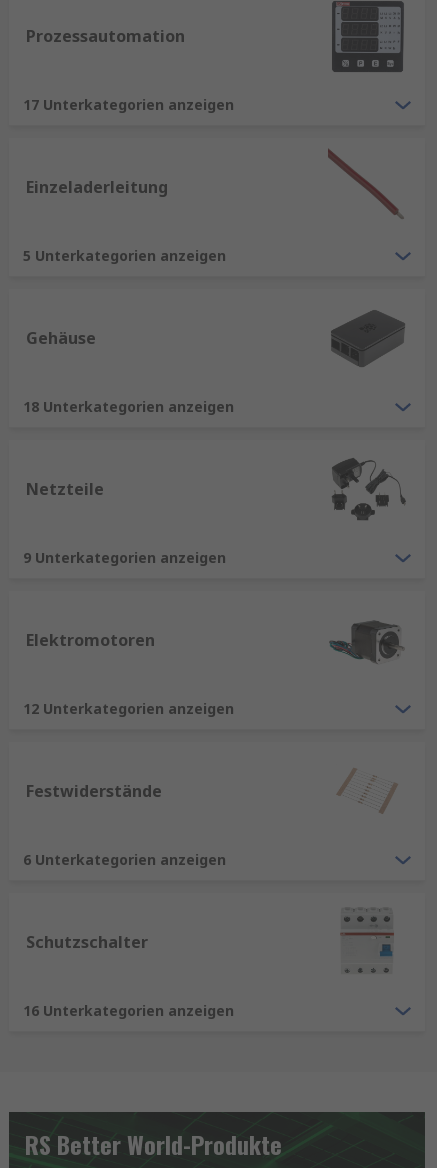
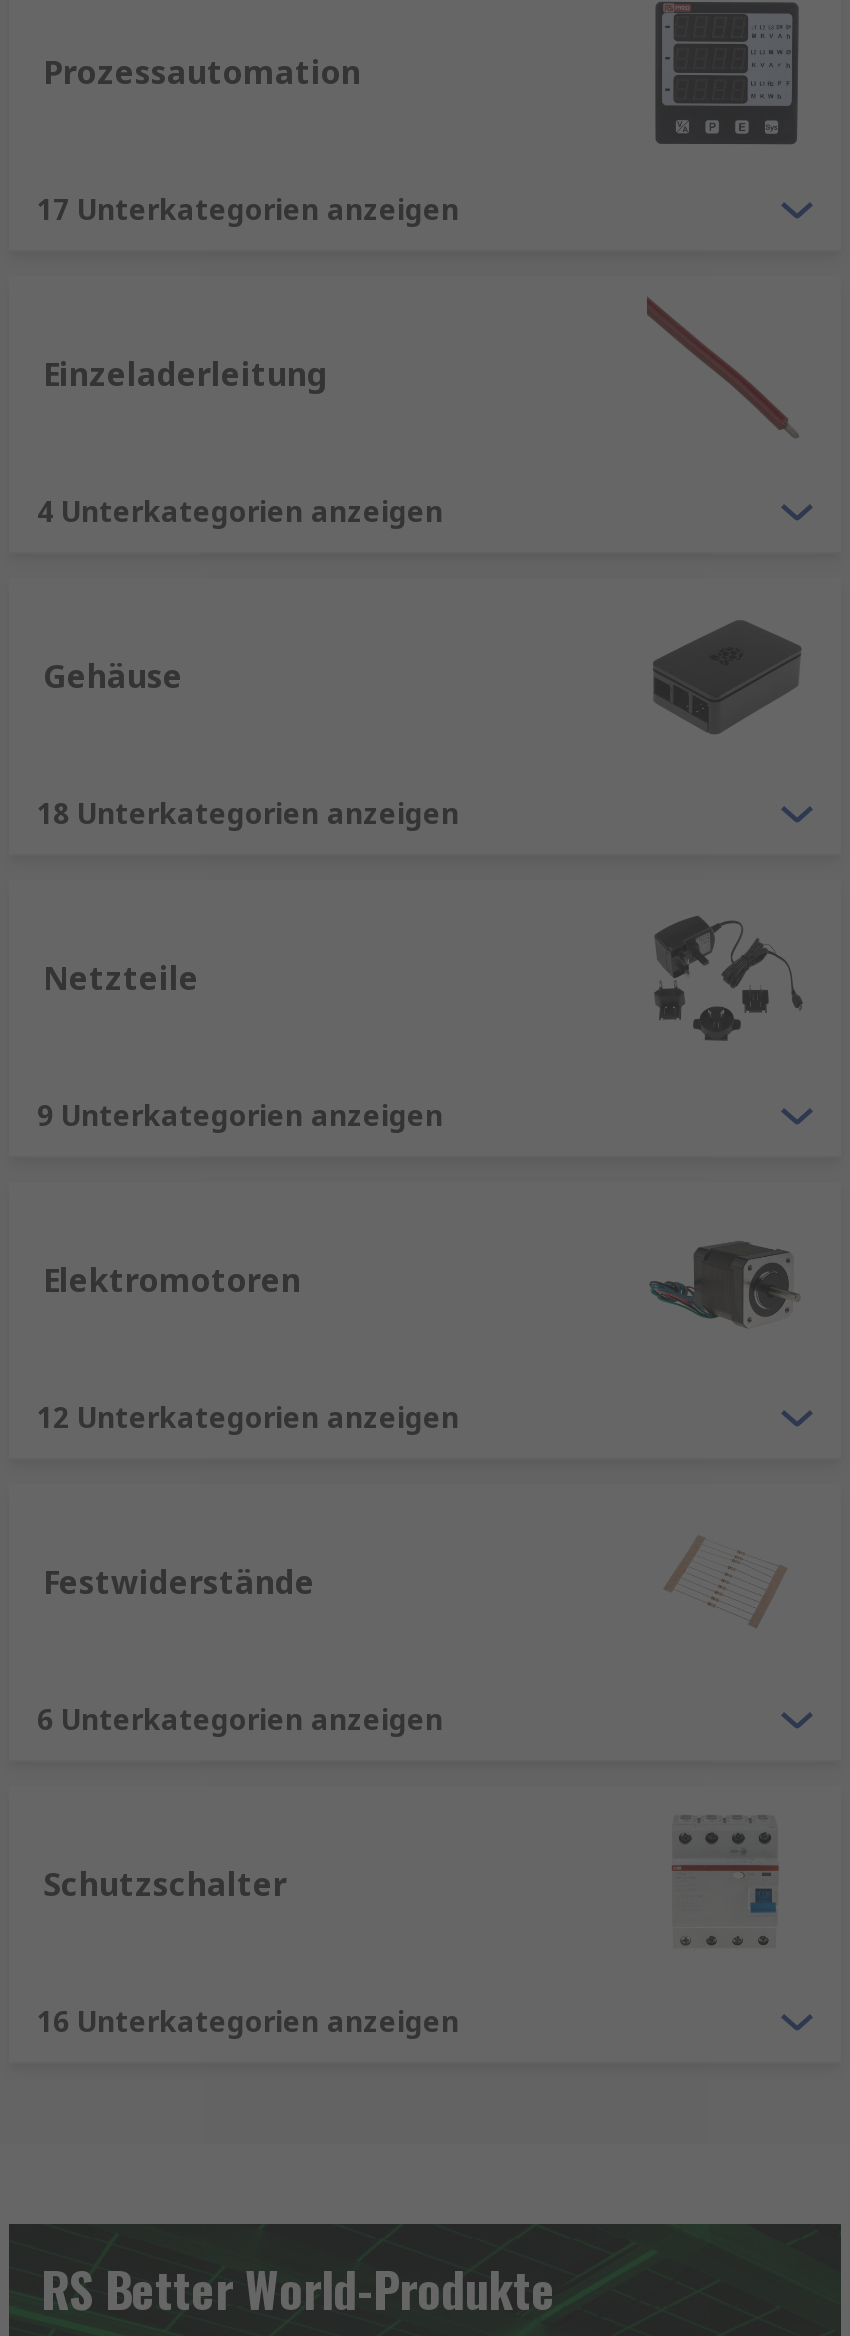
[23,246,226,265] 5 Unterkategorien anzeigen -> [37,493,443,531] 4 Unterkategorien anzeigen

